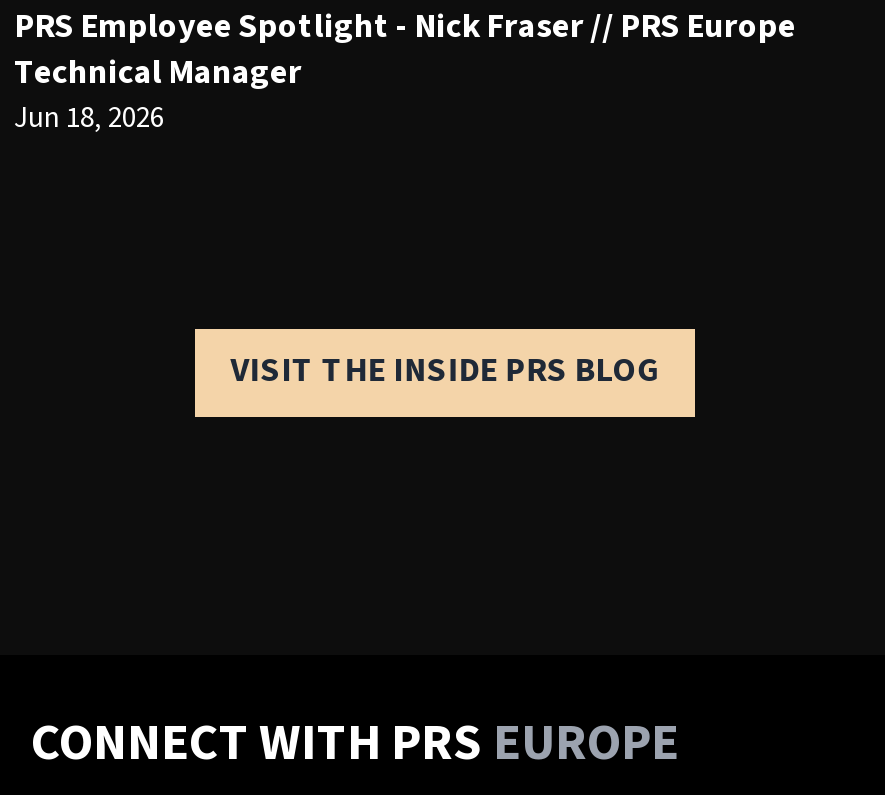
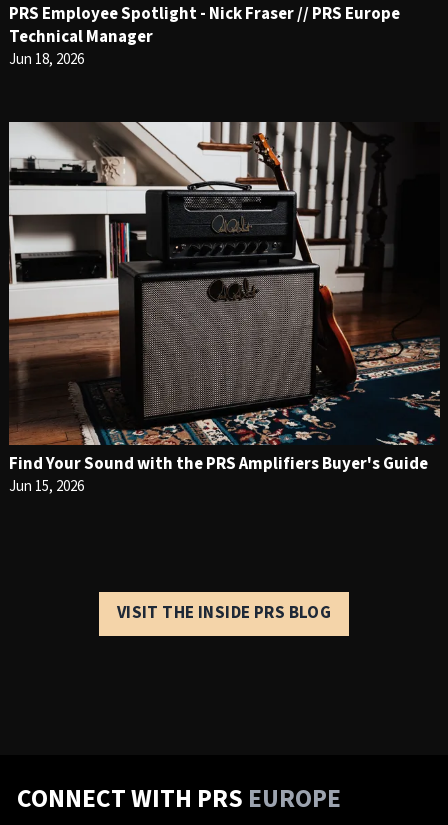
none -> [8,121,441,497] [image] | Find Your Sound with the PRS Amplifiers Buyer's Guide | Jun 15, 2026

